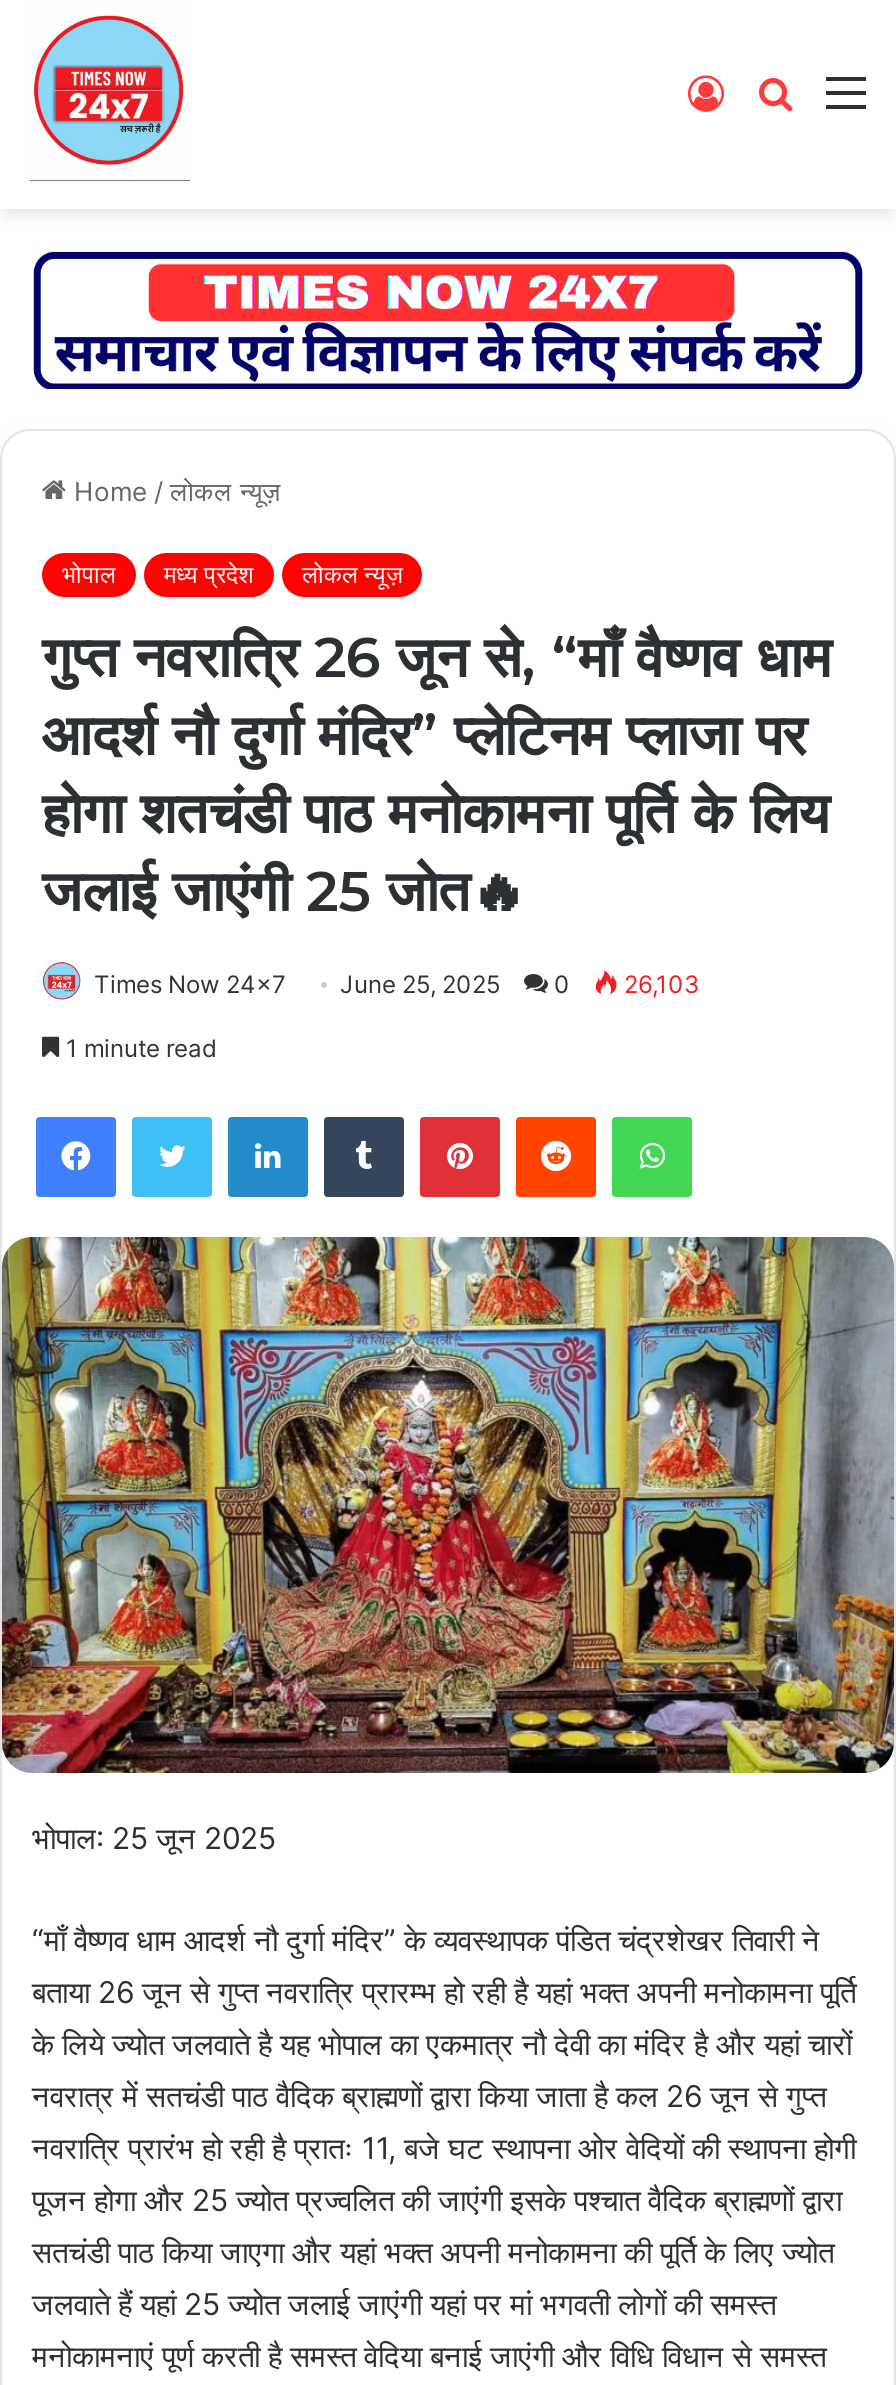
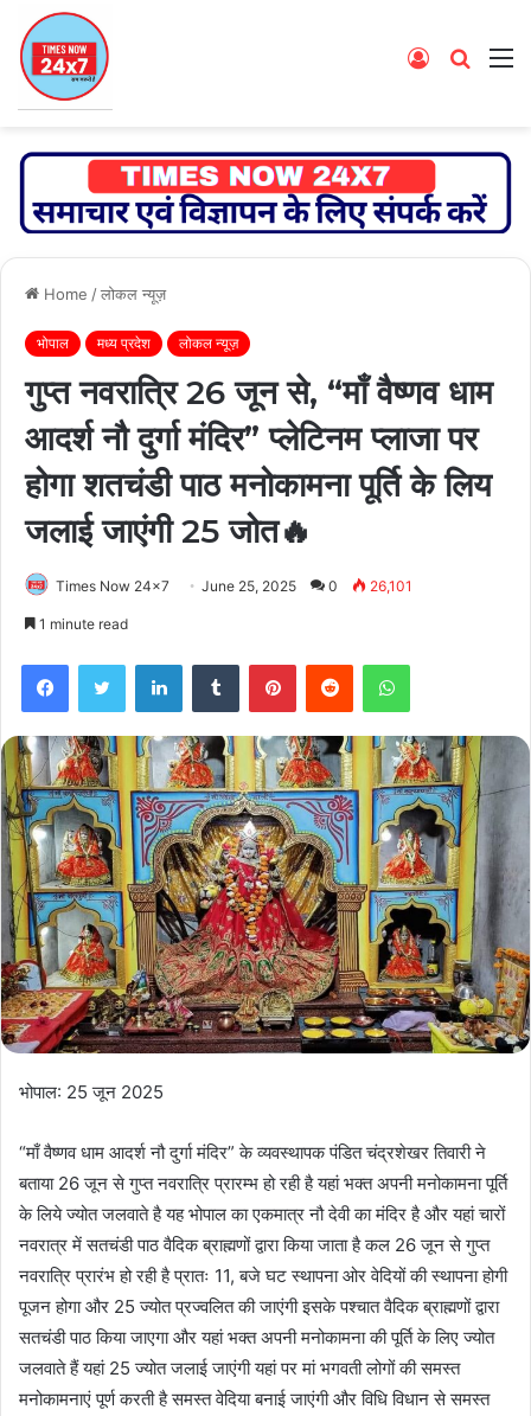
[94,968,700,998] Times Now 24x7 June 25, 2025 0 26,103 -> [56,577,412,594] Times Now 24x7 June 25, 2025 0 26,101

